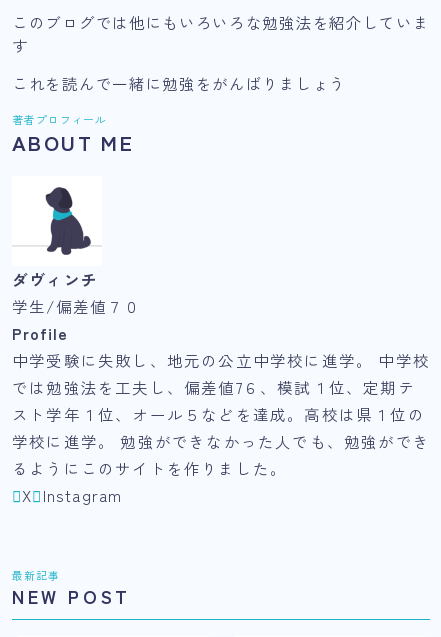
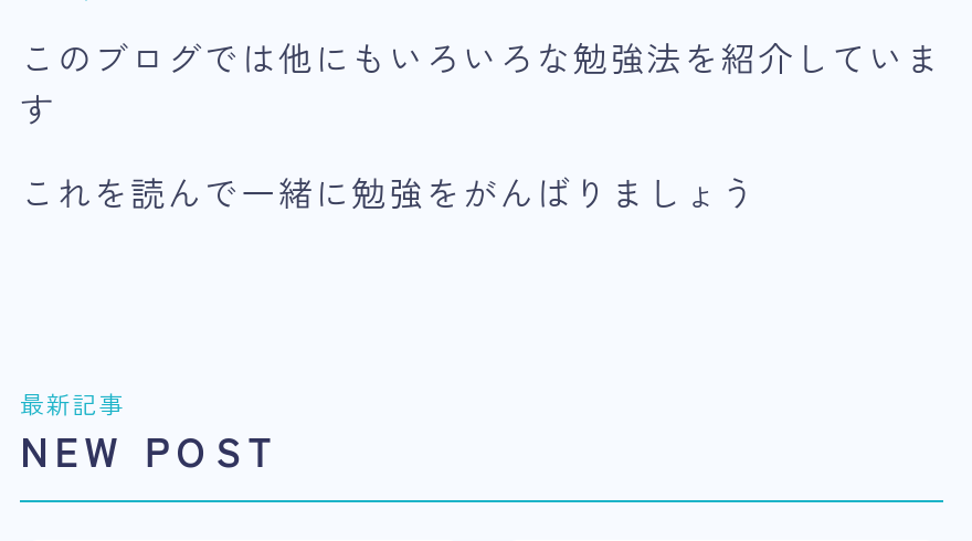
[12,111,134,157] 著者プロフィール | ABOUT ME -> none
[12,186,430,506] [image] | ダヴィンチ | 学生/偏差値７０ | Profile | 中学受験に失敗し、地元の公立中学校に進学。 中学校 | では勉強法を工夫し、偏差値7６、模試１位、定期テ | スト学年１位、オール５などを達成。高校は県１位の | 学校に進学。 勉強ができなかった人でも、勉強ができ | るようにこのサイトを作りました。 | X Instagram -> none

